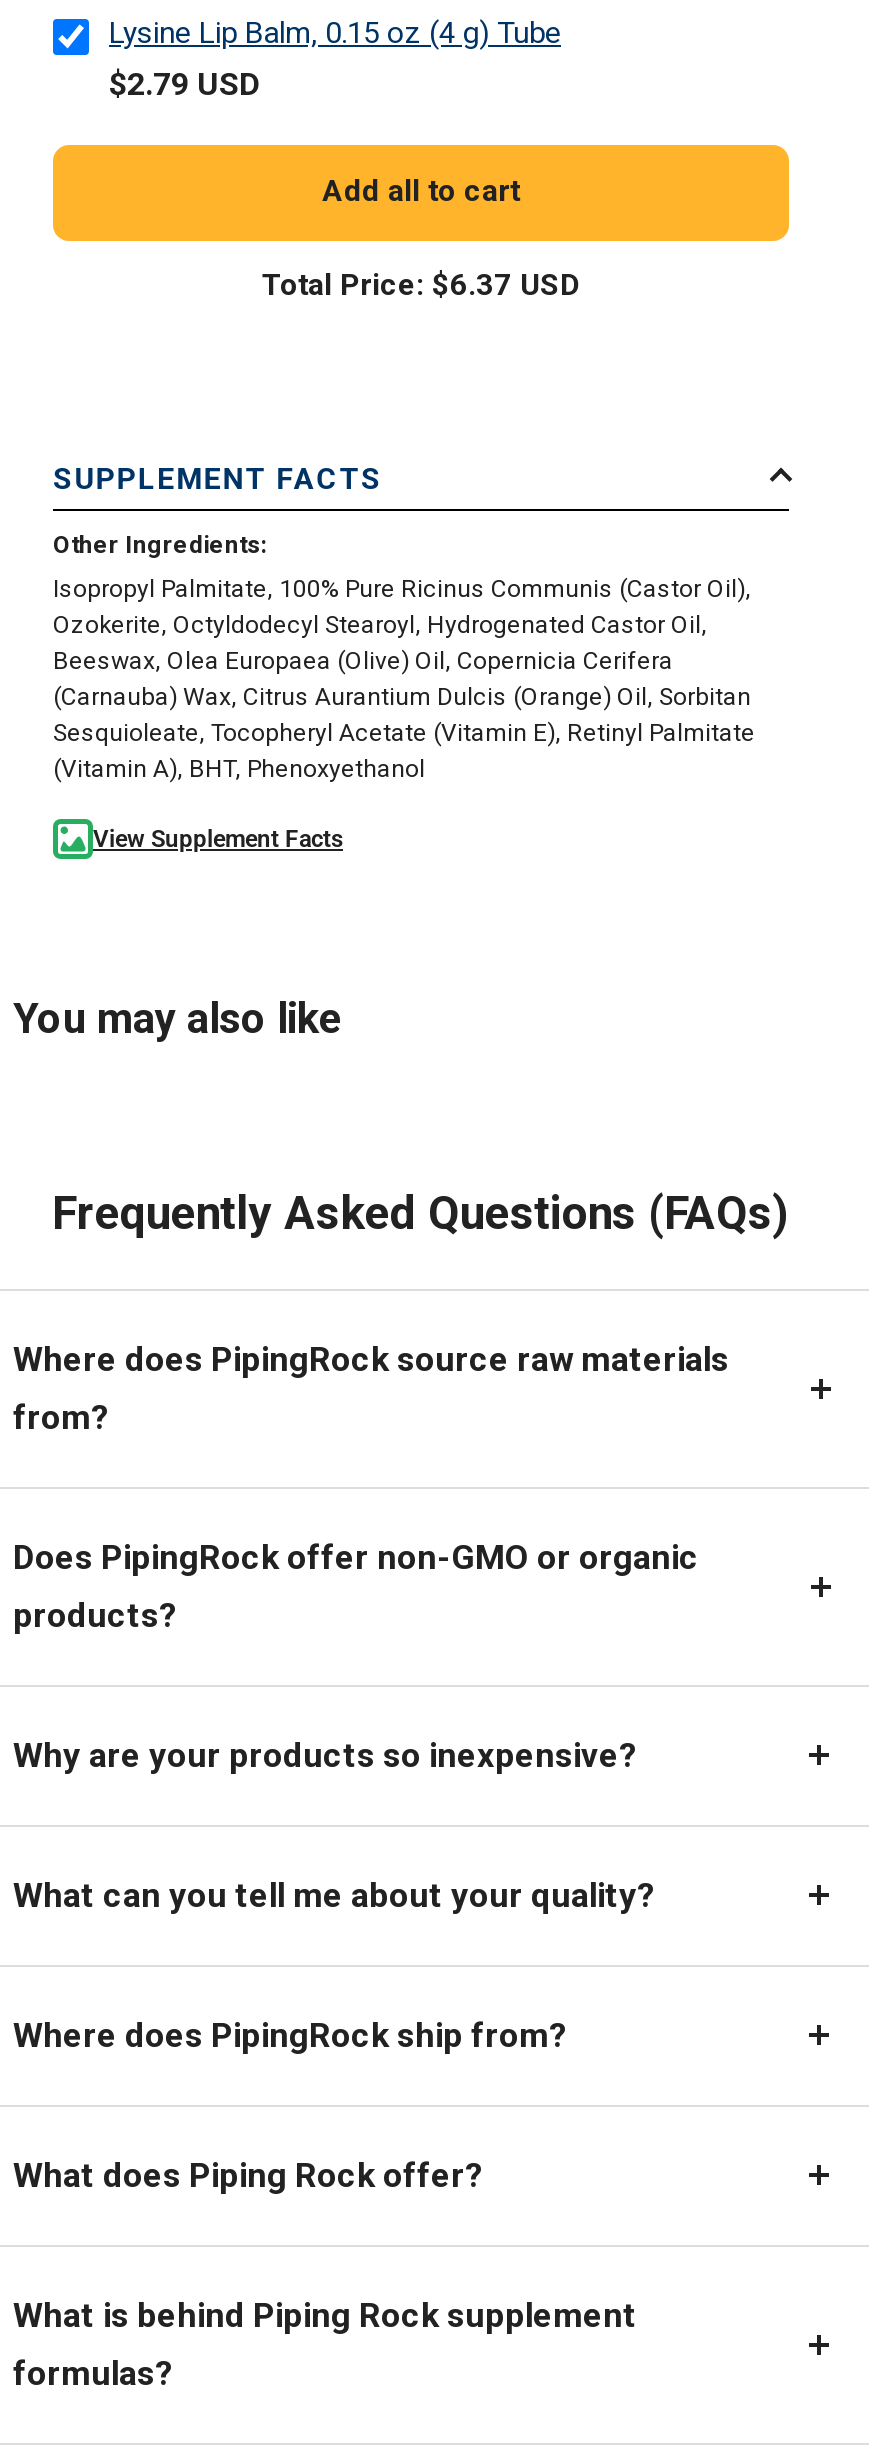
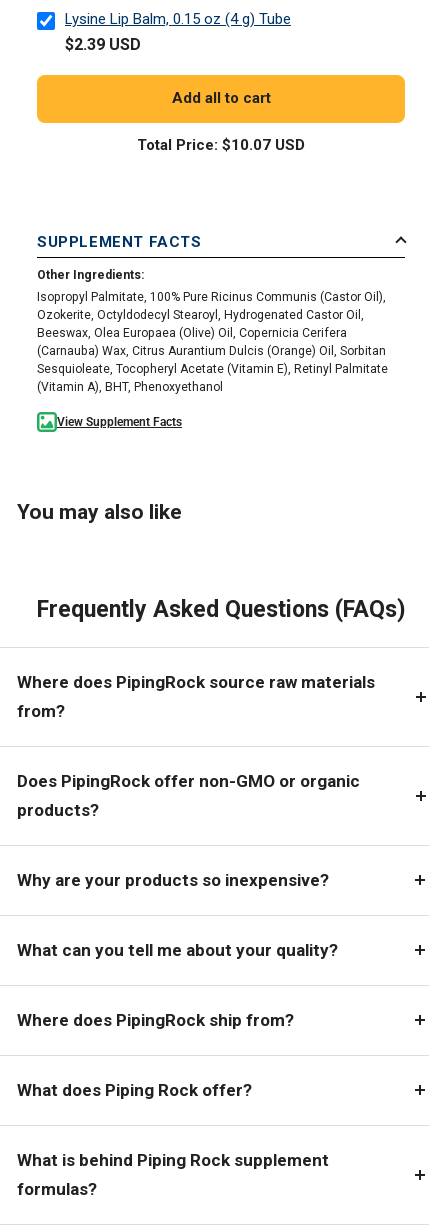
[109,64,261,102] $2.79 USD -> [65,35,141,54] $2.39 USD
[262,266,580,302] Total Price: $6.37 USD -> [137,136,305,154] Total Price: $10.07 USD

